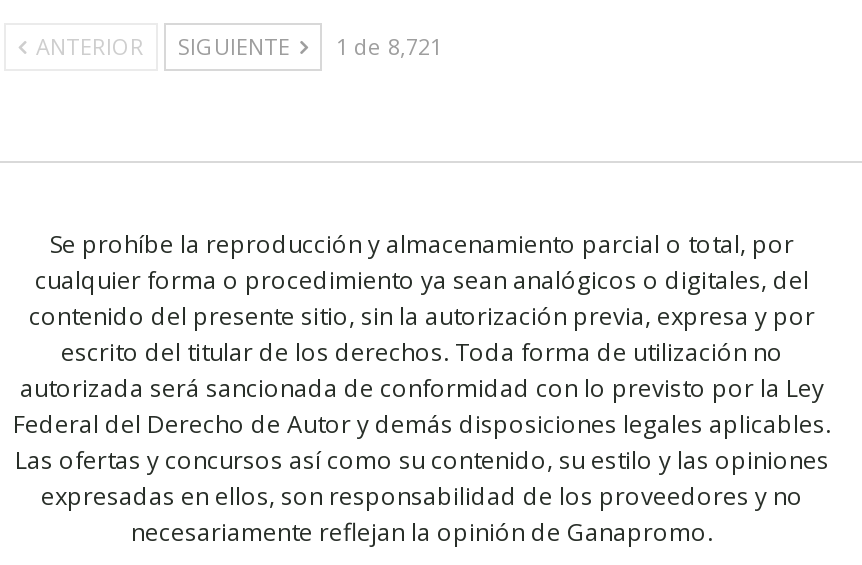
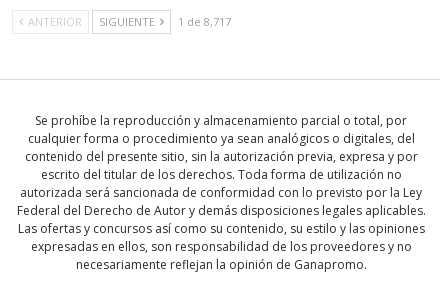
[30,32,442,62] ANTERIOR SIGUIENTE 1 de 8,721 -> [25,14,231,29] ANTERIOR SIGUIENTE 1 de 8,717

